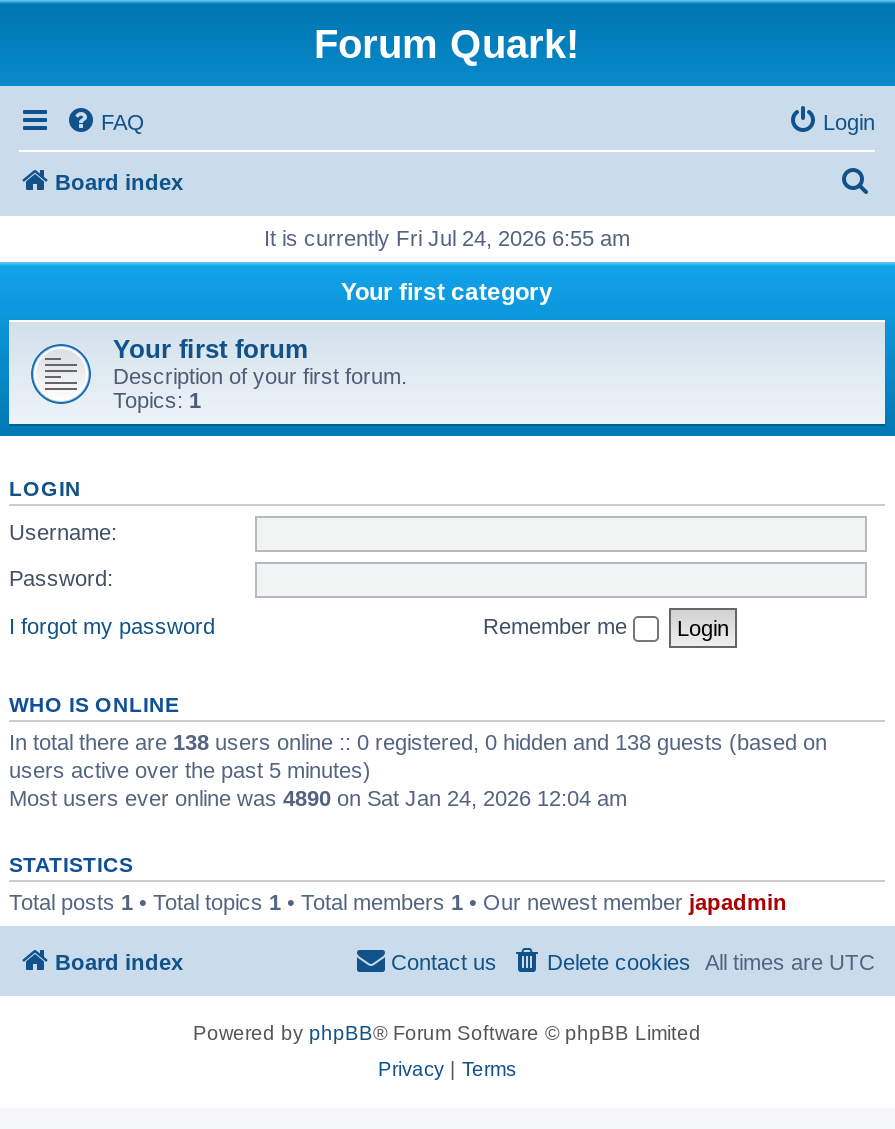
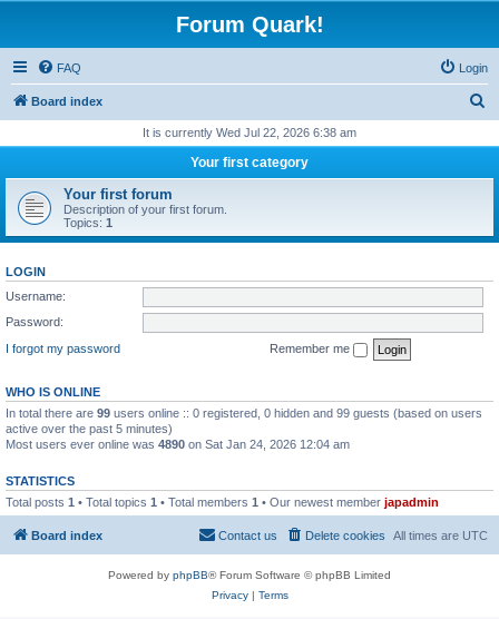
[264,226,630,250] It is currently Fri Jul 24, 2026 6:55 am -> [143,126,356,139] It is currently Wed Jul 22, 2026 6:38 am
[9,729,827,781] In total there are 138 users online :: 0 registered, 0 hidden and 138 guests (based on | users active over the past 5 minutes) -> [6,406,482,435] In total there are 99 users online :: 0 registered, 0 hidden and 99 guests (based on users | active over the past 5 minutes)

